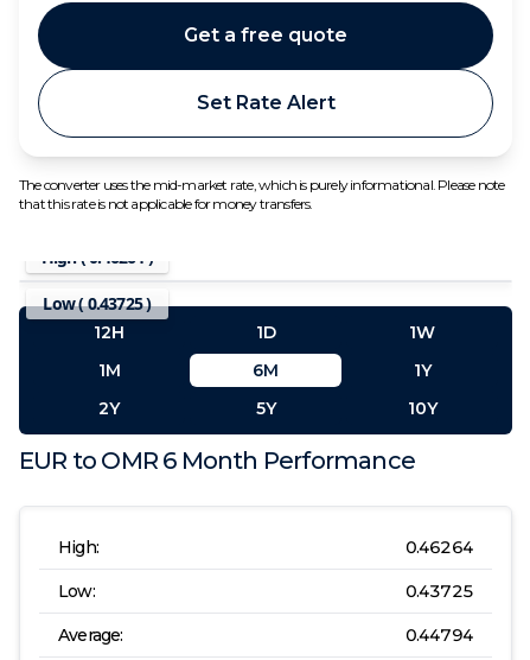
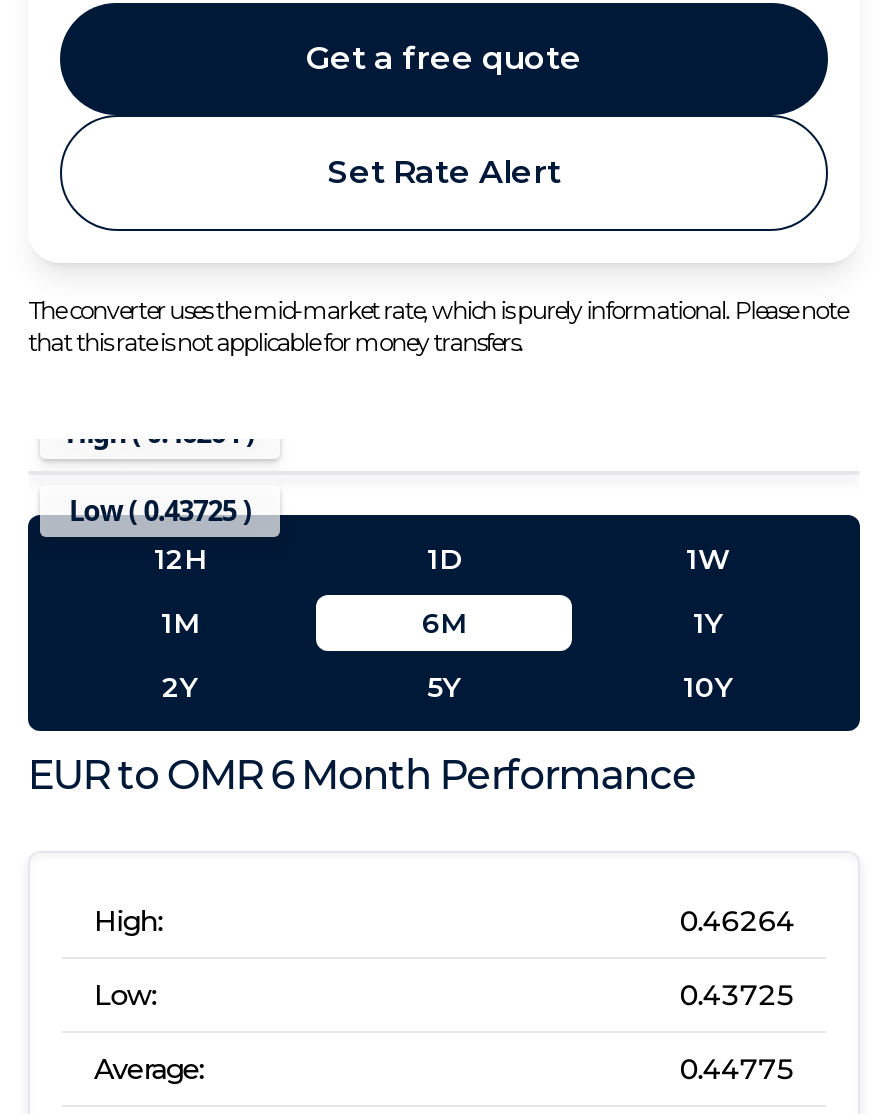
[405,624,473,646] 0.44794 -> [679,1051,794,1087] 0.44775

